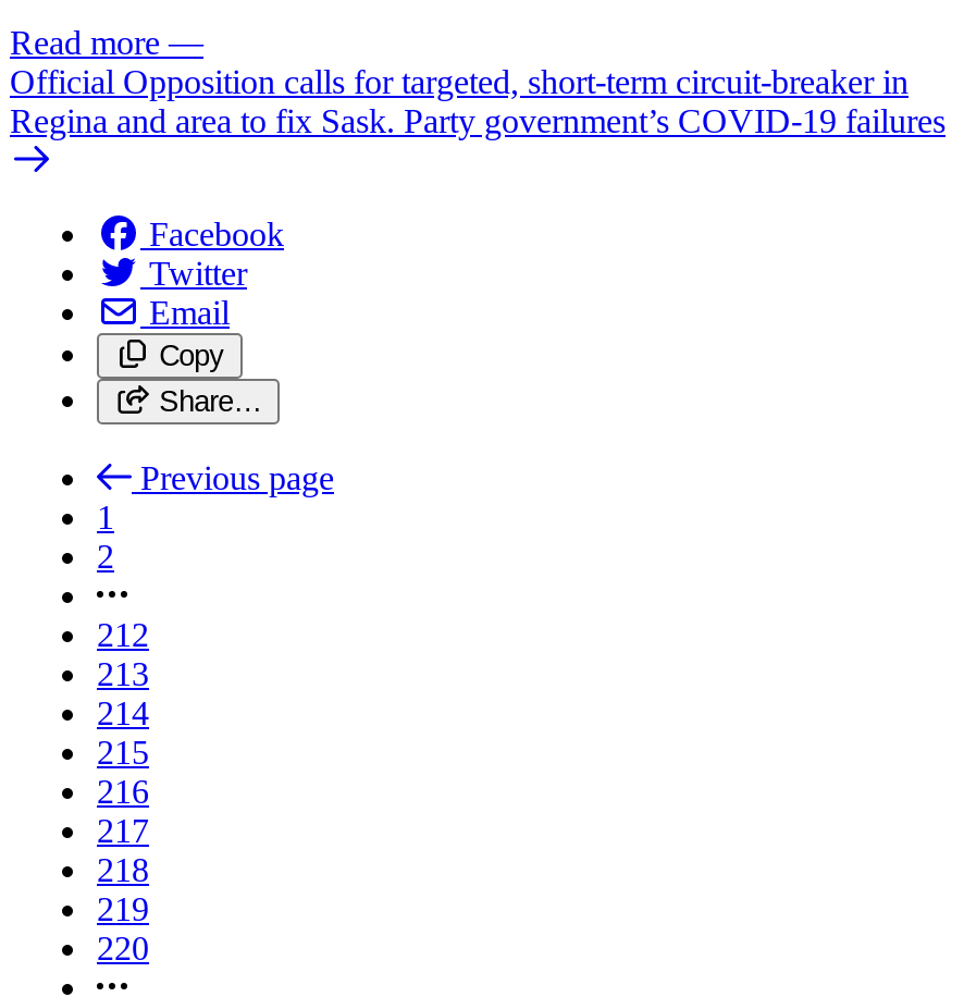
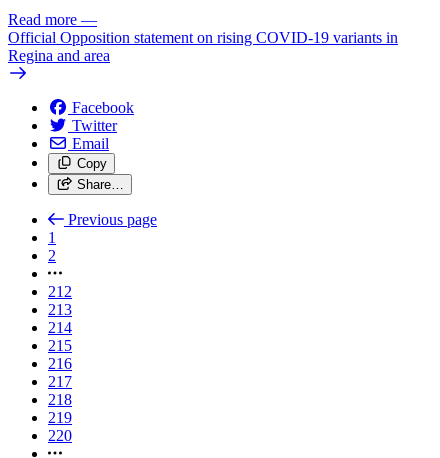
[10,62,946,138] Official Opposition calls for targeted, short-term circuit-breaker in | Regina and area to fix Sask. Party government’s COVID-19 failures -> [8,28,398,63] Official Opposition statement on rising COVID-19 variants in | Regina and area

